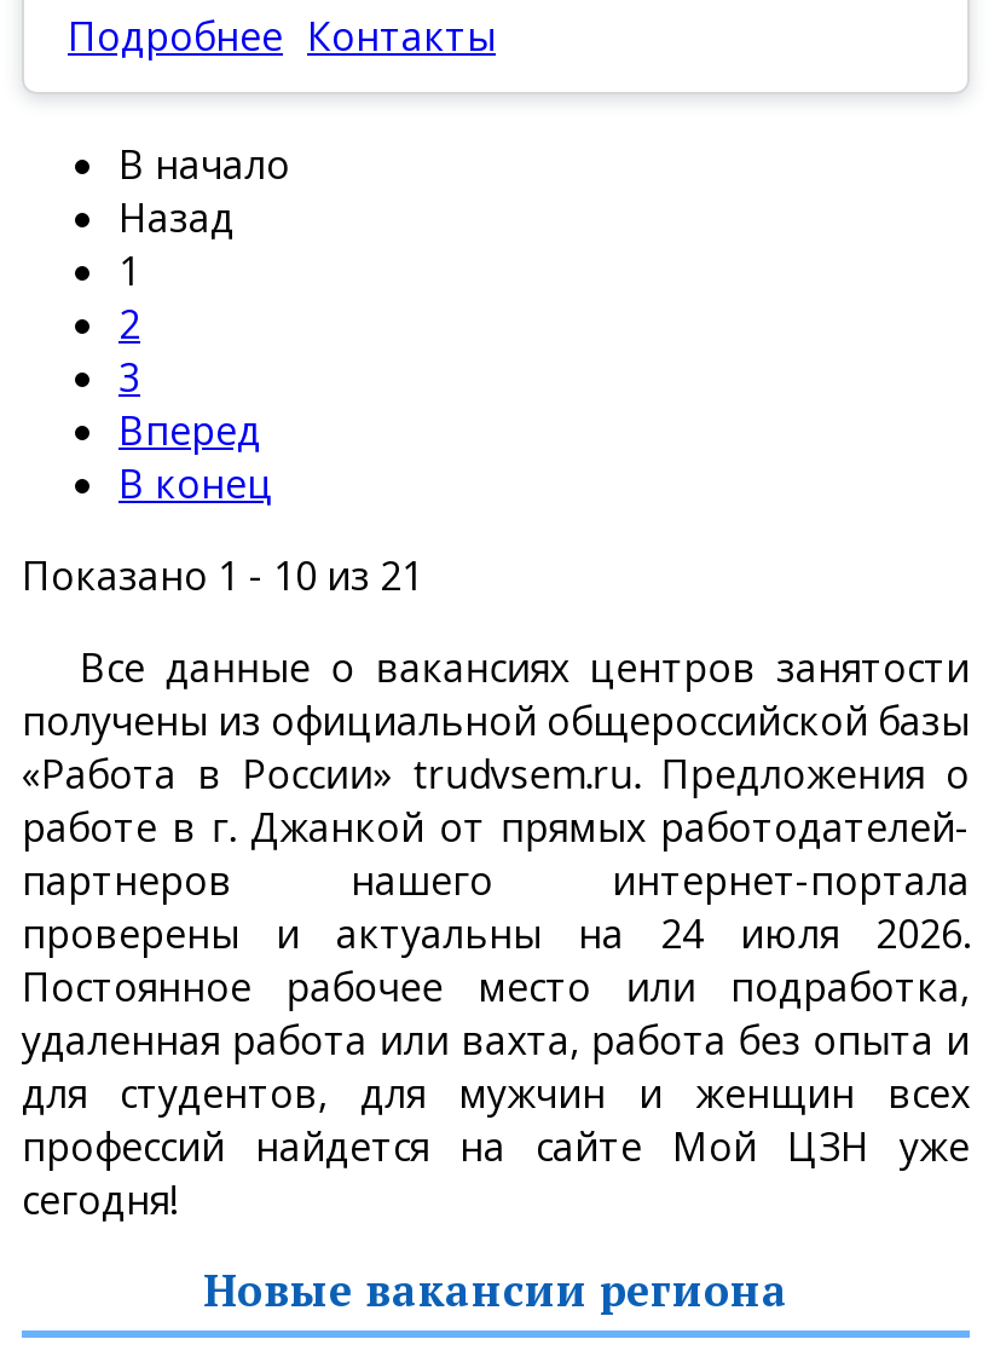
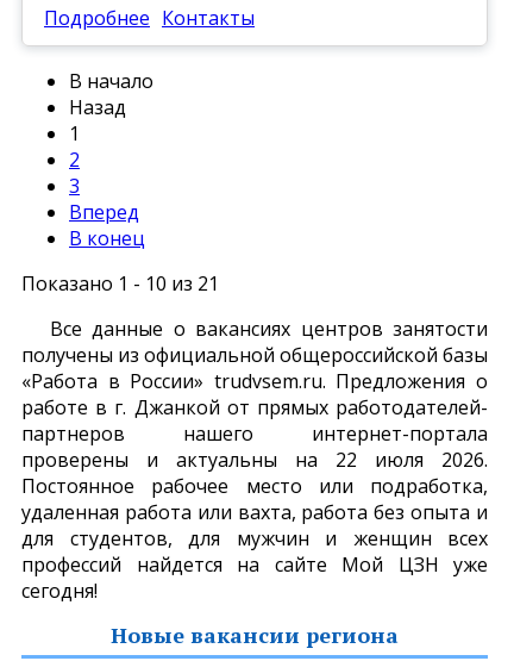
[22,907,970,960] проверены и актуальны на 24 июля 2026. -> [21,446,488,473] проверены и актуальны на 22 июля 2026.

